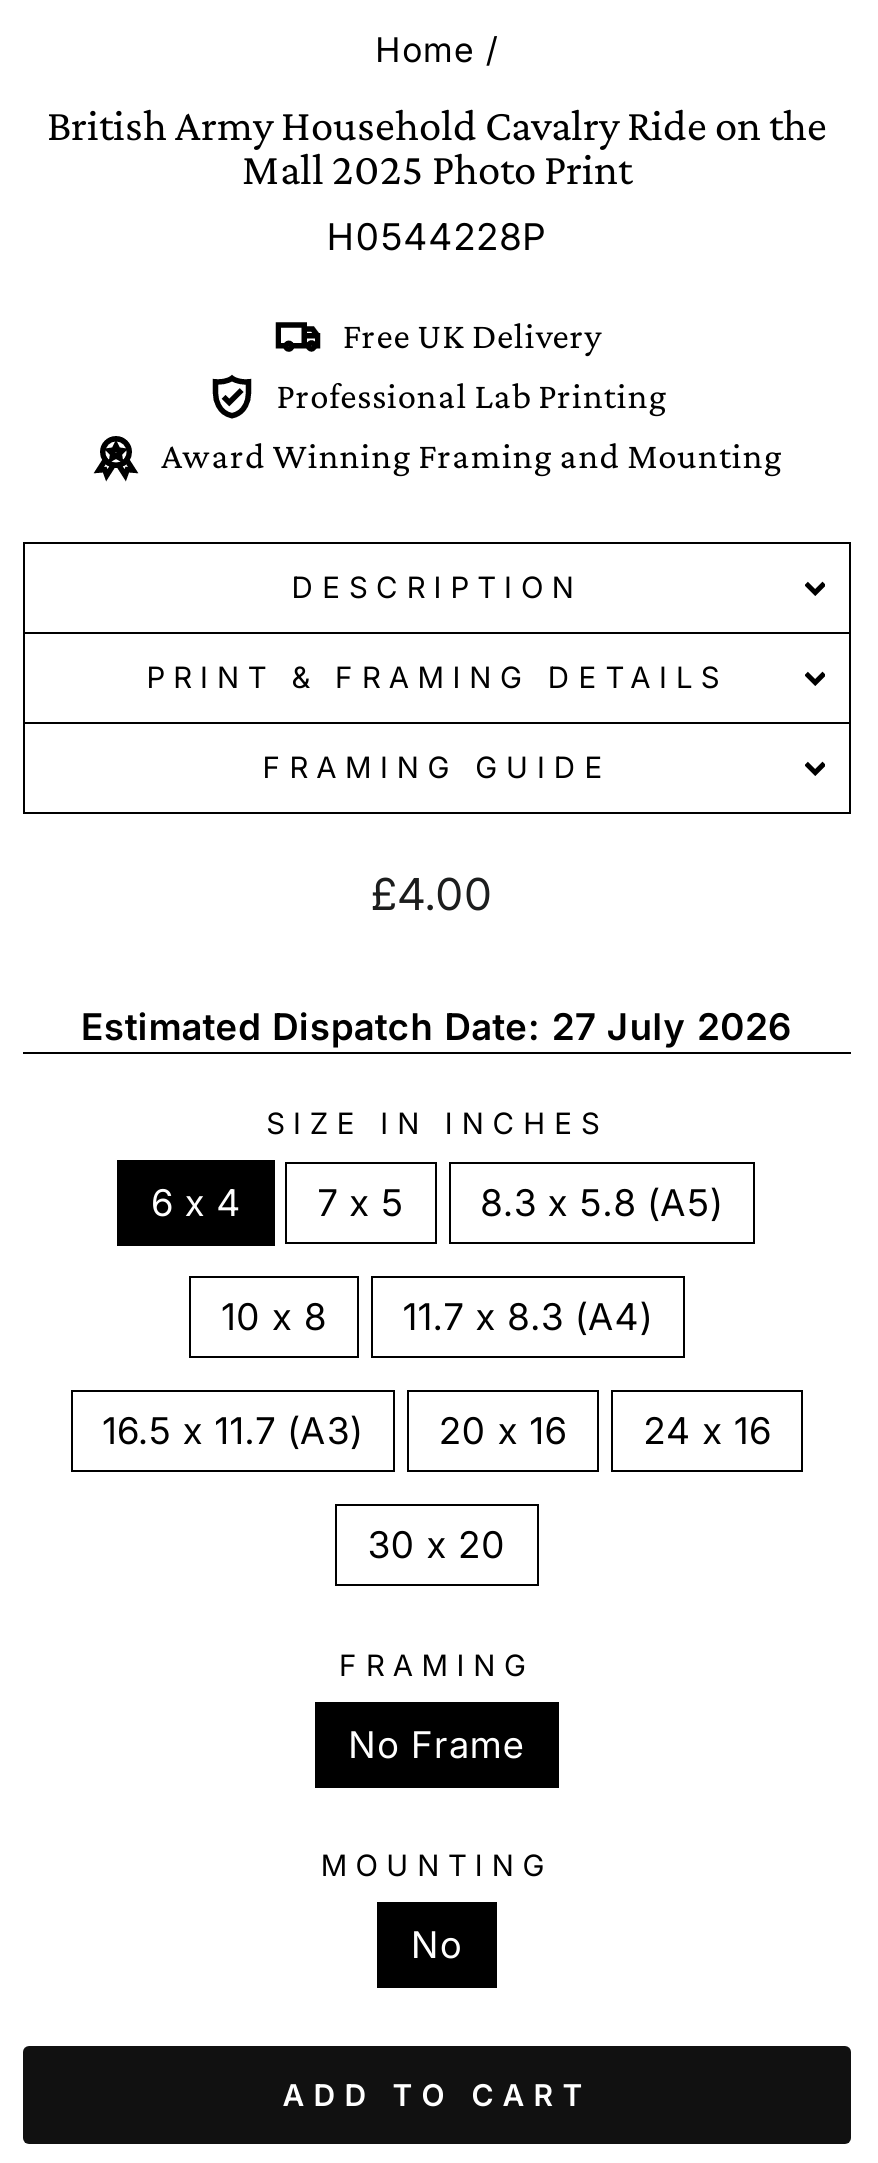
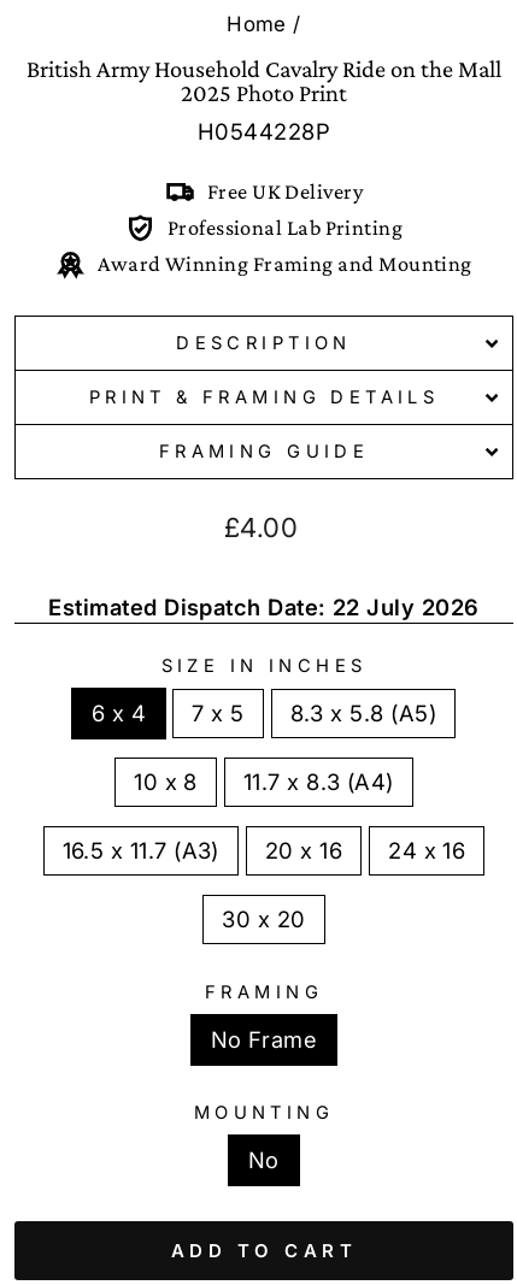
[81,1004,793,1048] Estimated Dispatch Date: 27 July 2026 -> [49,594,479,620] Estimated Dispatch Date: 22 July 2026

